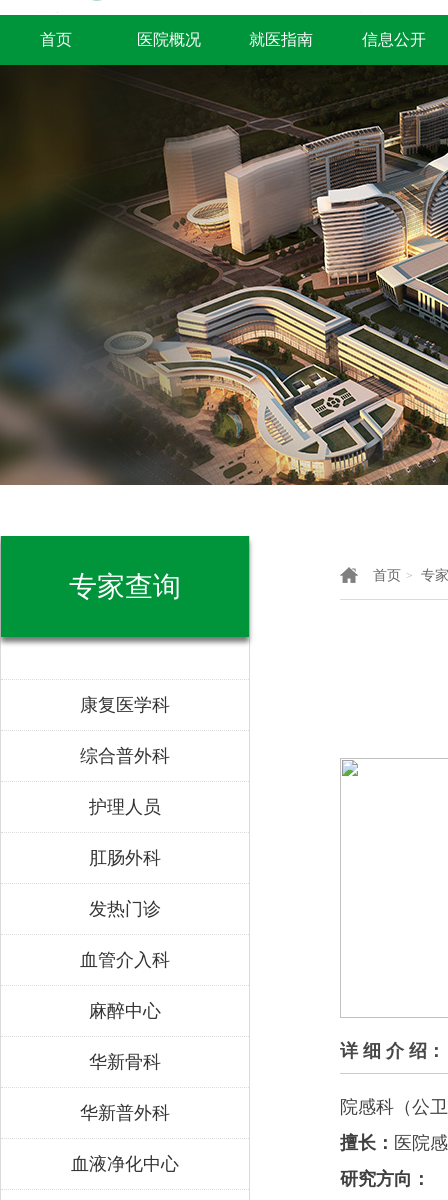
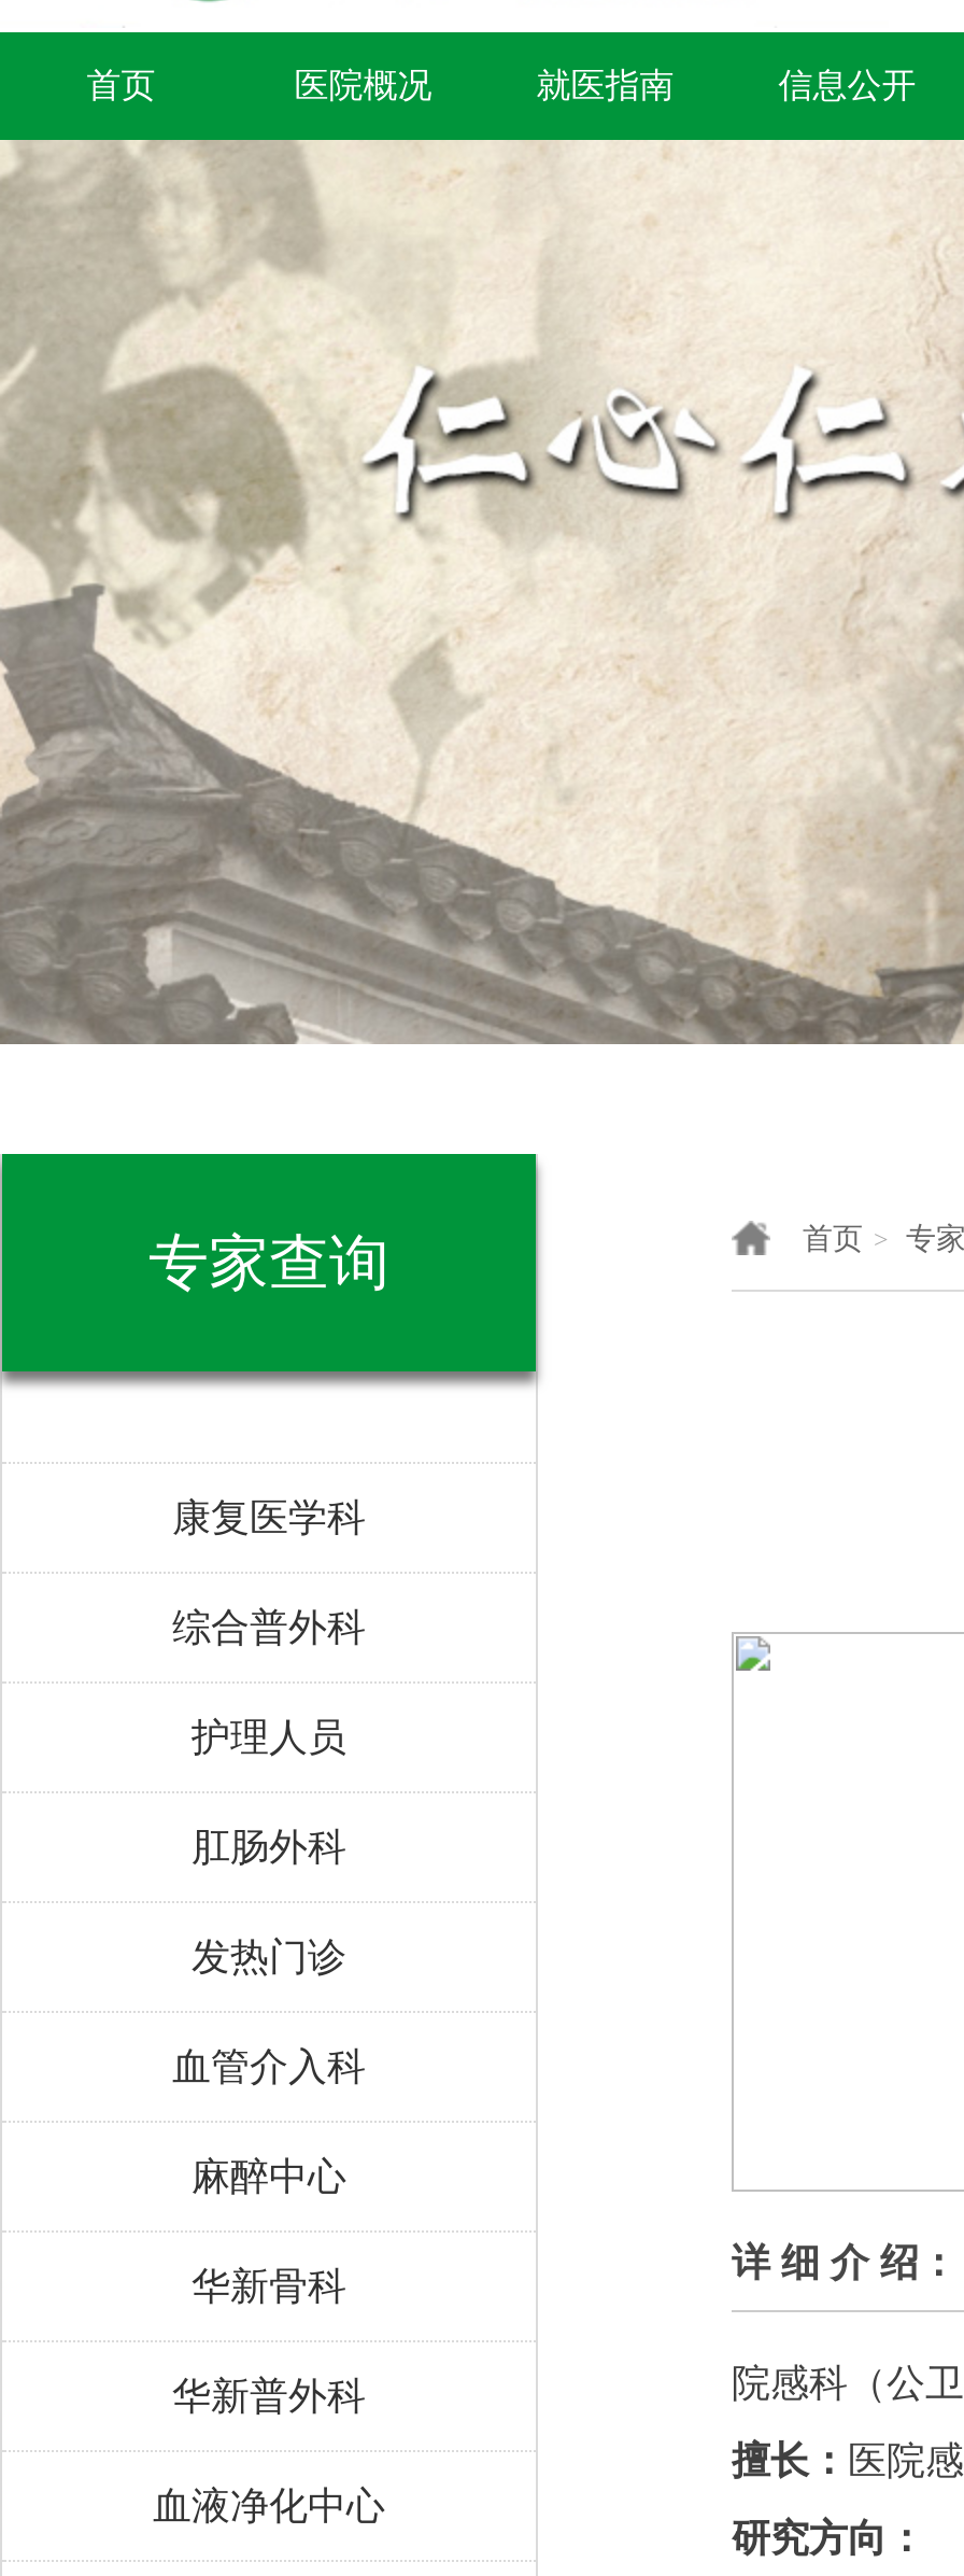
[3,64,445,486] [image] -> [6,138,958,1044] [image]

